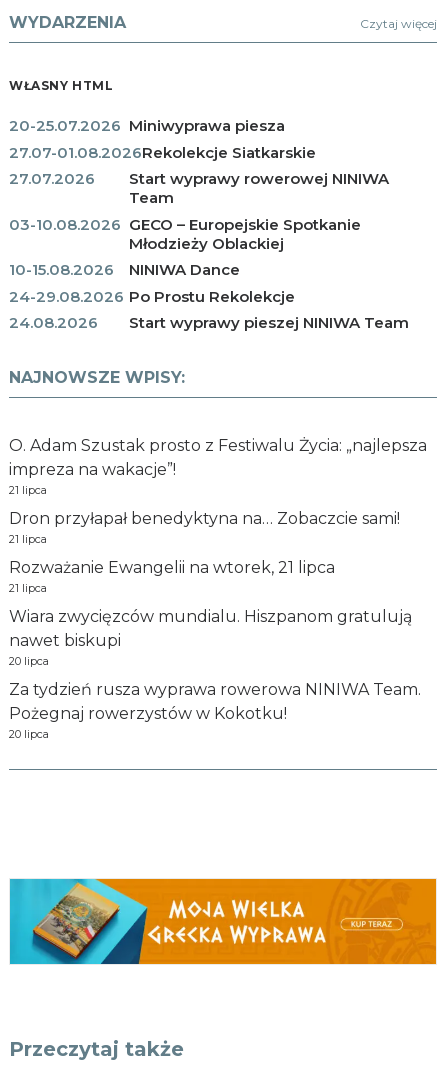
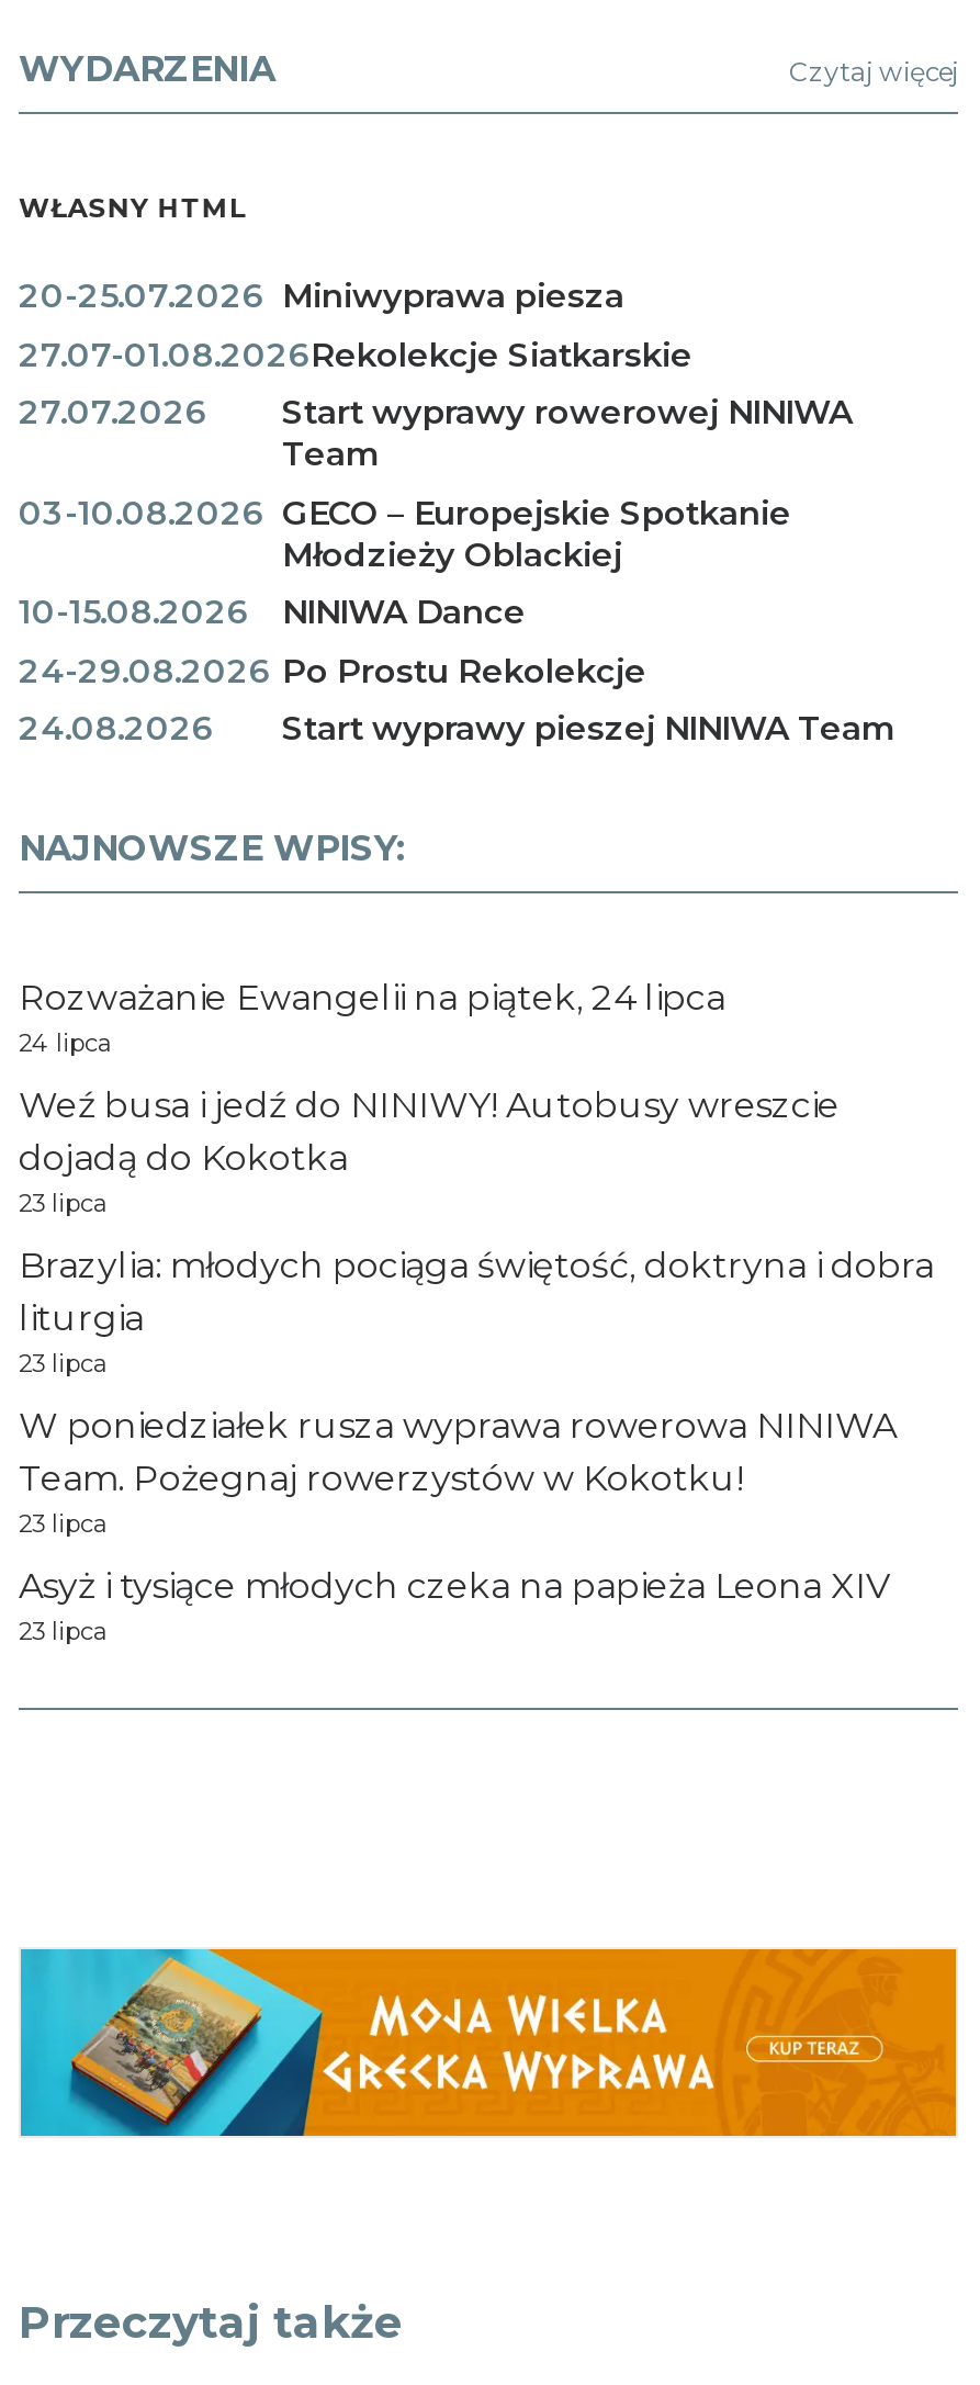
[9,436,427,497] O. Adam Szustak prosto z Festiwalu Życia: „najlepsza | impreza na wakacje”! | 21 lipca -> [19,977,725,1058] Rozważanie Ewangelii na piątek, 24 lipca | 24 lipca
[9,509,400,546] Dron przyłapał benedyktyna na… Zobaczcie sami! | 21 lipca -> [19,1084,840,1218] Weź busa i jedź do NINIWY! Autobusy wreszcie | dojadą do Kokotka | 23 lipca
[9,558,335,595] Rozważanie Ewangelii na wtorek, 21 lipca | 21 lipca -> [19,1245,934,1379] Brazylia: młodych pociąga świętość, doktryna i dobra | liturgia | 23 lipca
[9,607,412,668] Wiara zwycięzców mundialu. Hiszpanom gratulują | nawet biskupi | 20 lipca -> [19,1405,897,1539] W poniedziałek rusza wyprawa rowerowa NINIWA | Team. Pożegnaj rowerzystów w Kokotku! | 23 lipca
[9,680,421,741] Za tydzień rusza wyprawa rowerowa NINIWA Team. | Pożegnaj rowerzystów w Kokotku! | 20 lipca -> [19,1565,890,1646] Asyż i tysiące młodych czeka na papieża Leona XIV | 23 lipca

